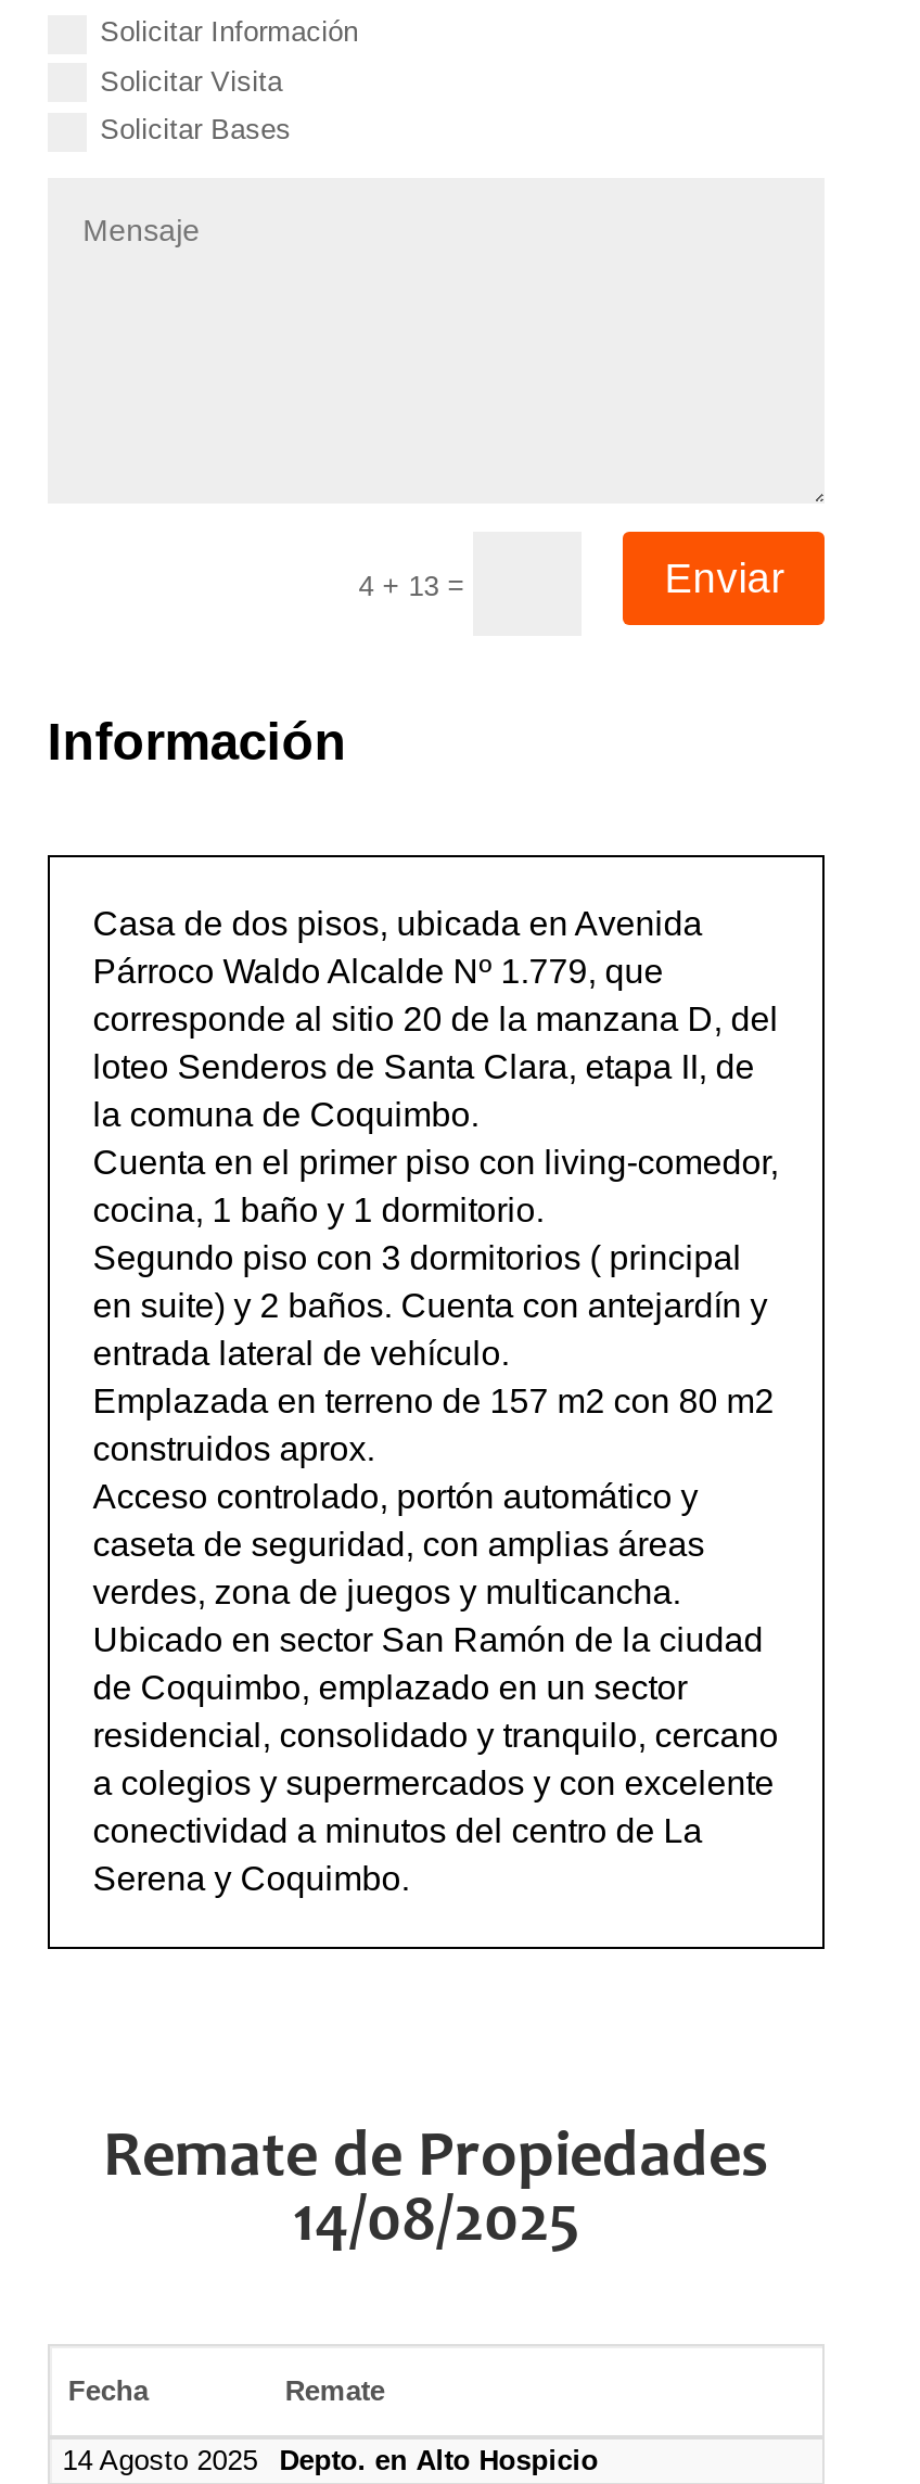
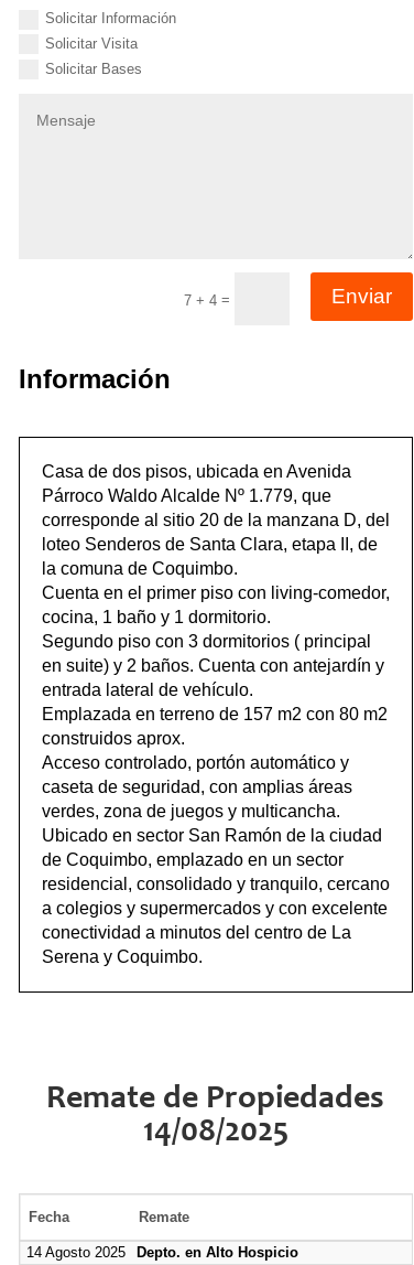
[358,569,473,602] 4 + 13 = -> [184,292,235,309] 7 + 4 =

